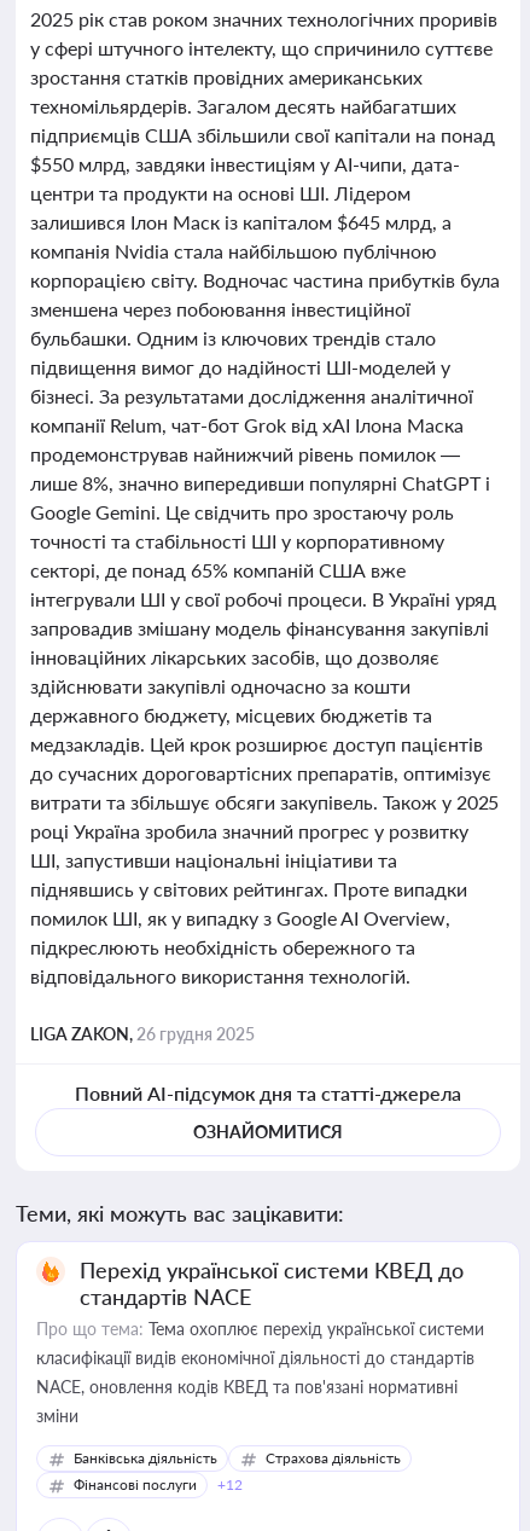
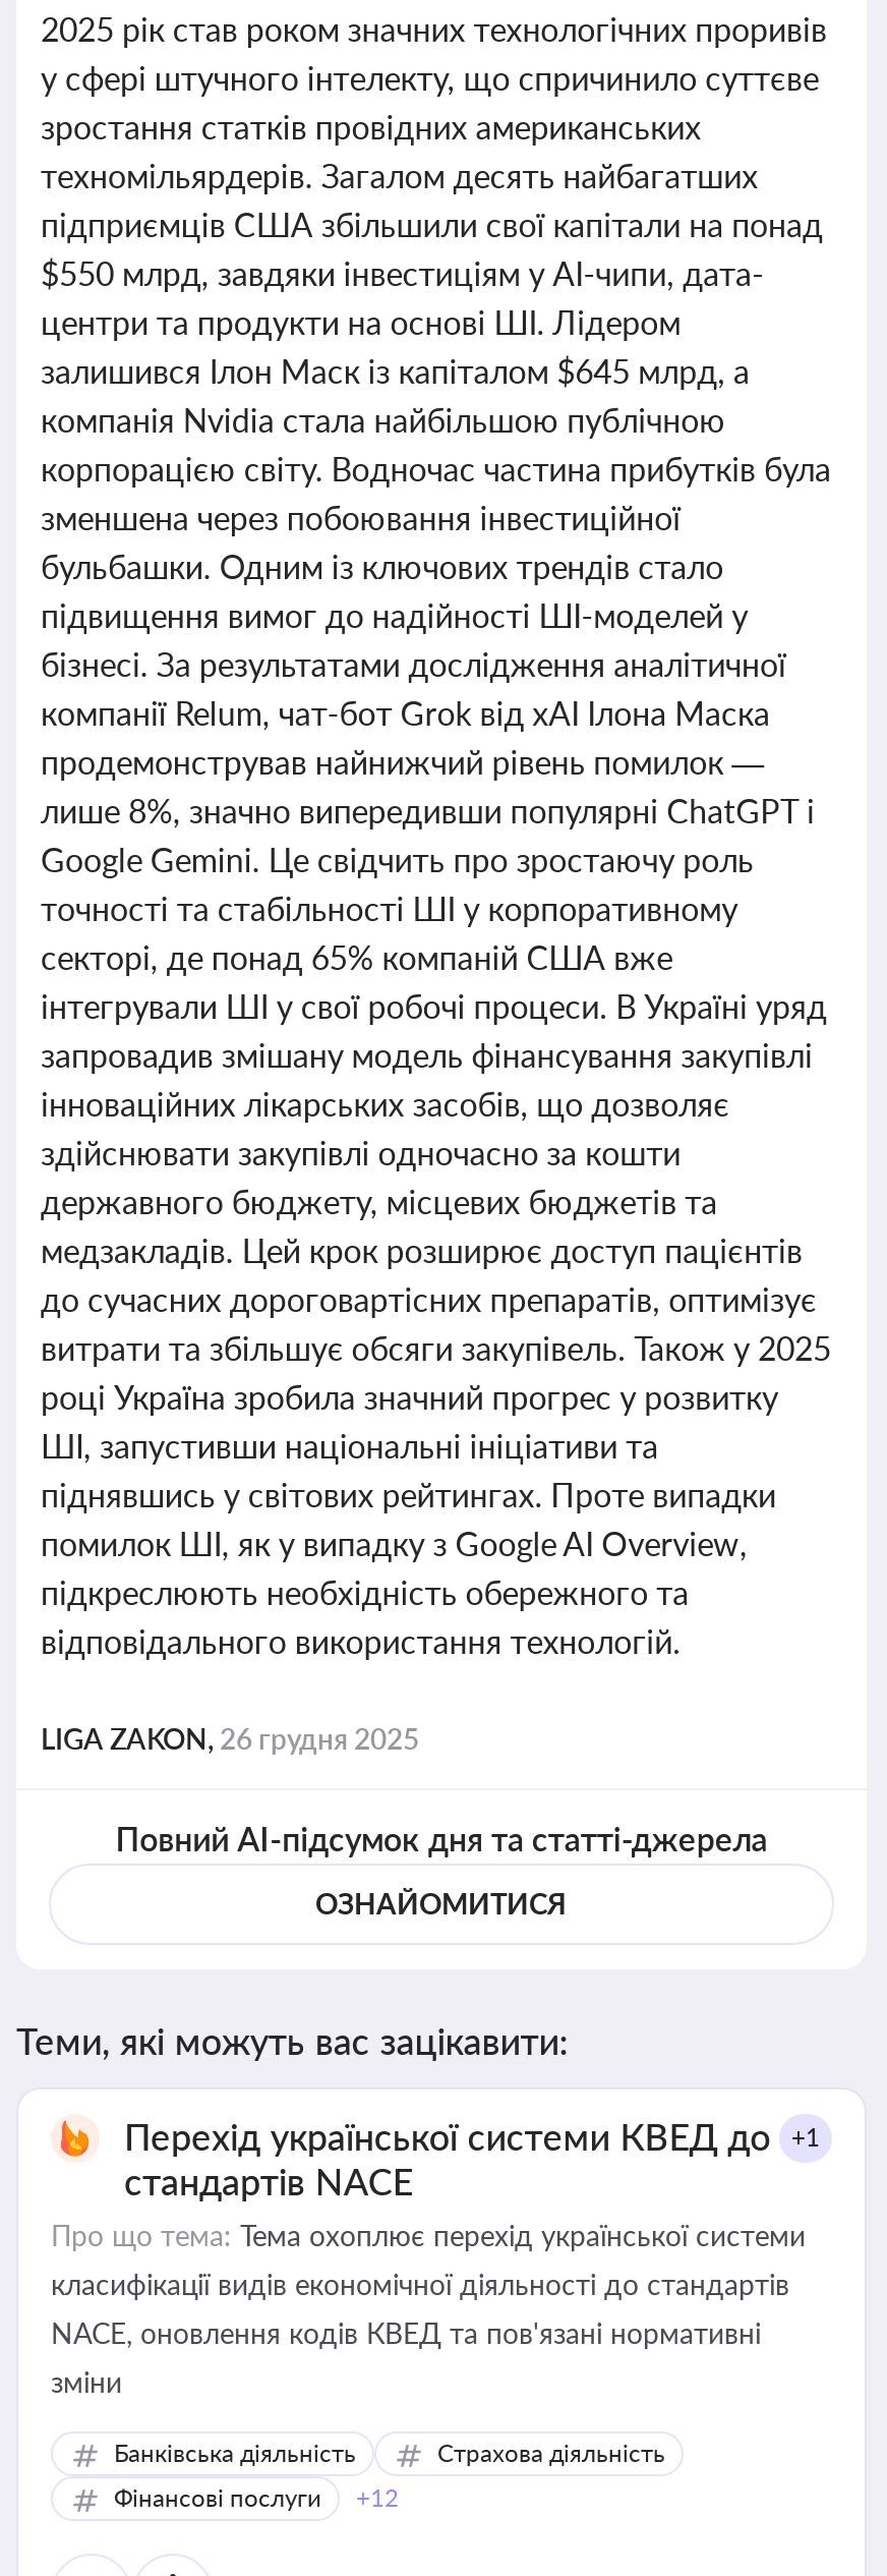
none -> [791,2122,820,2153] +1

